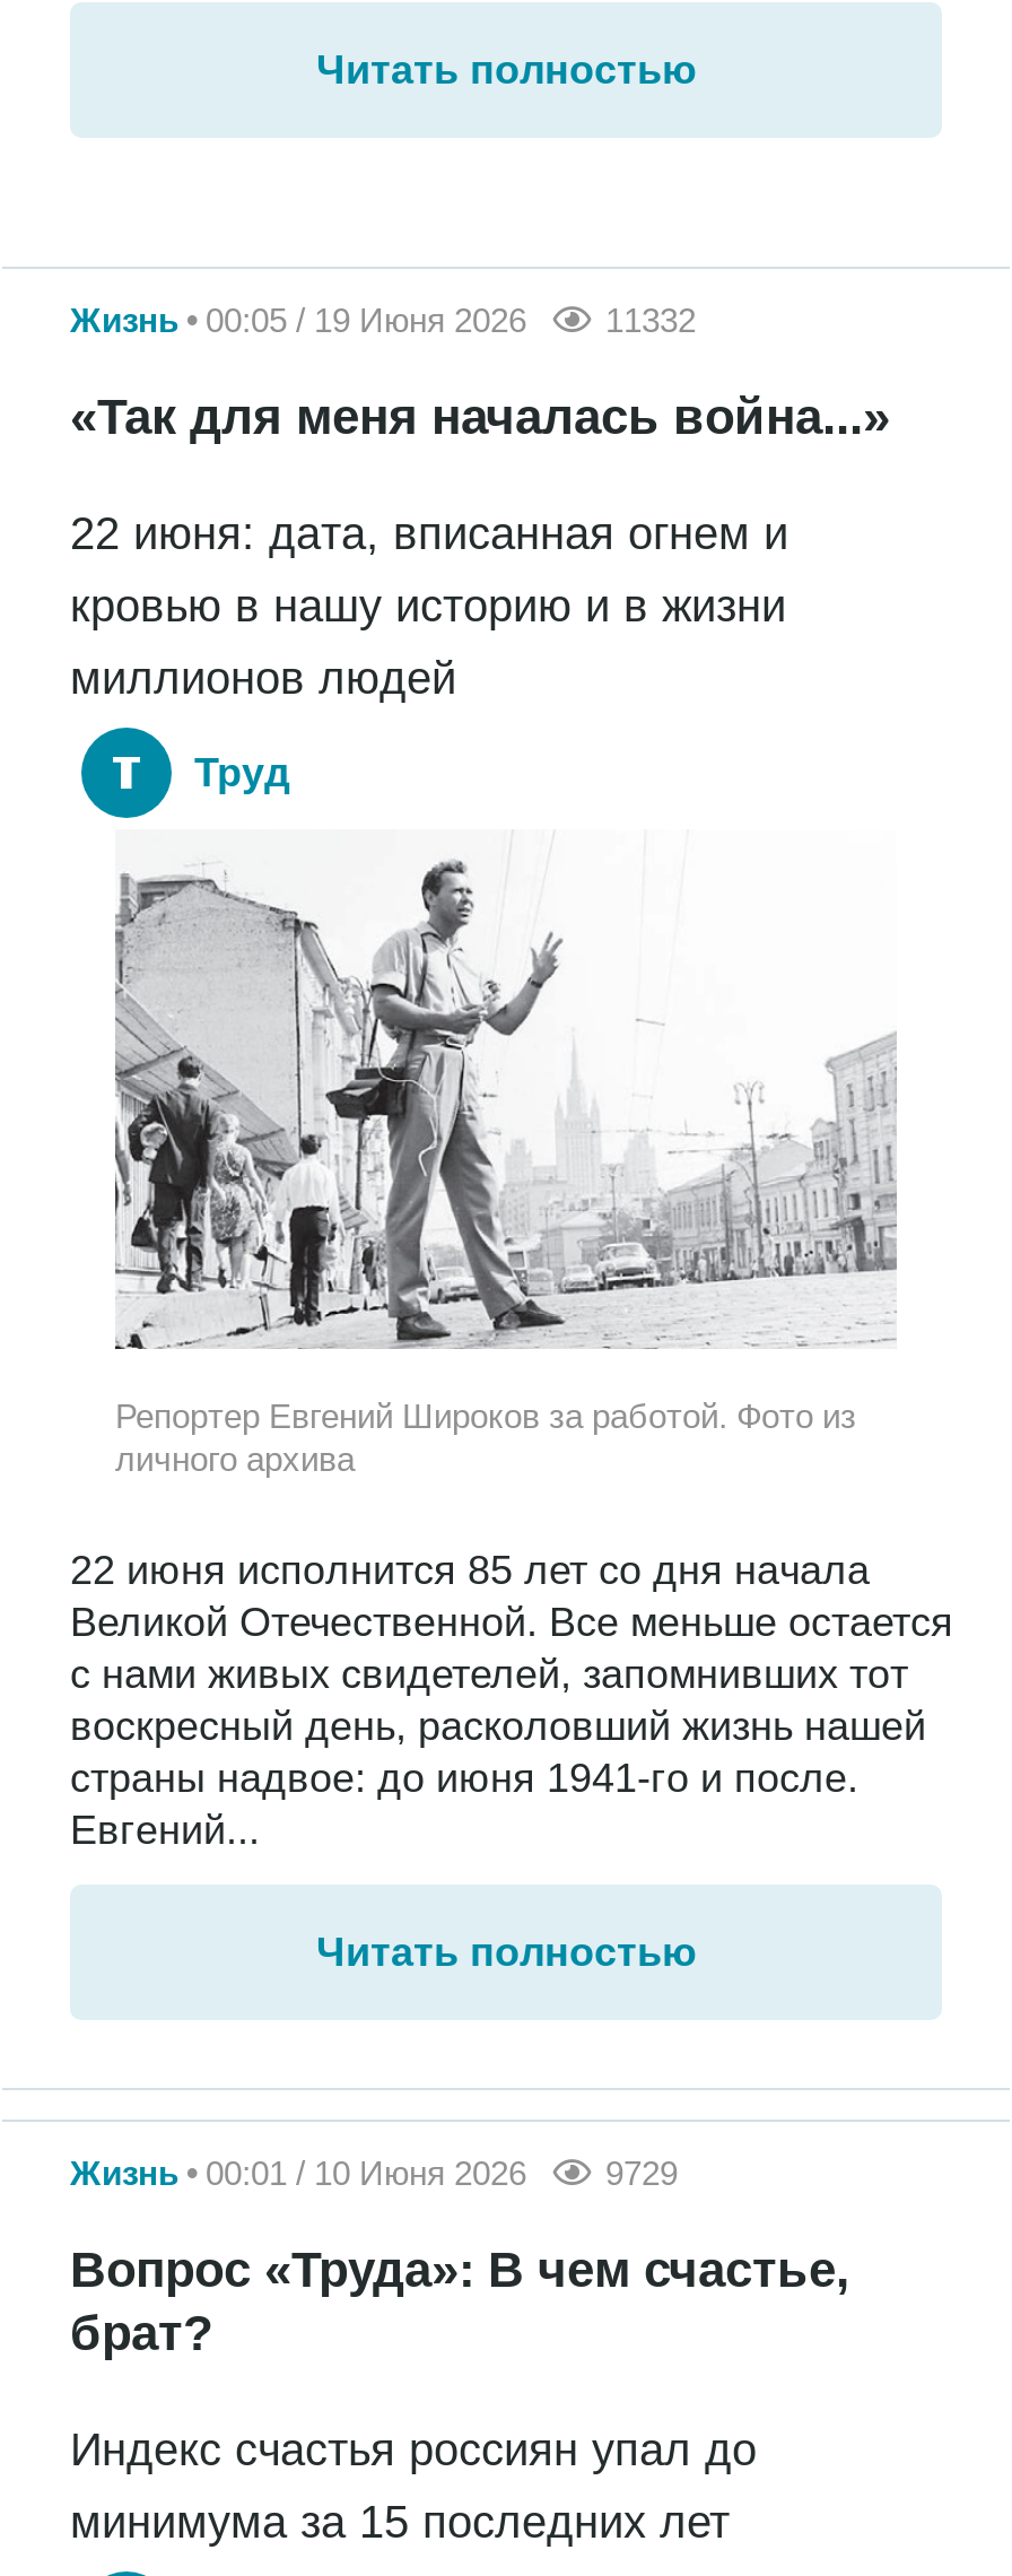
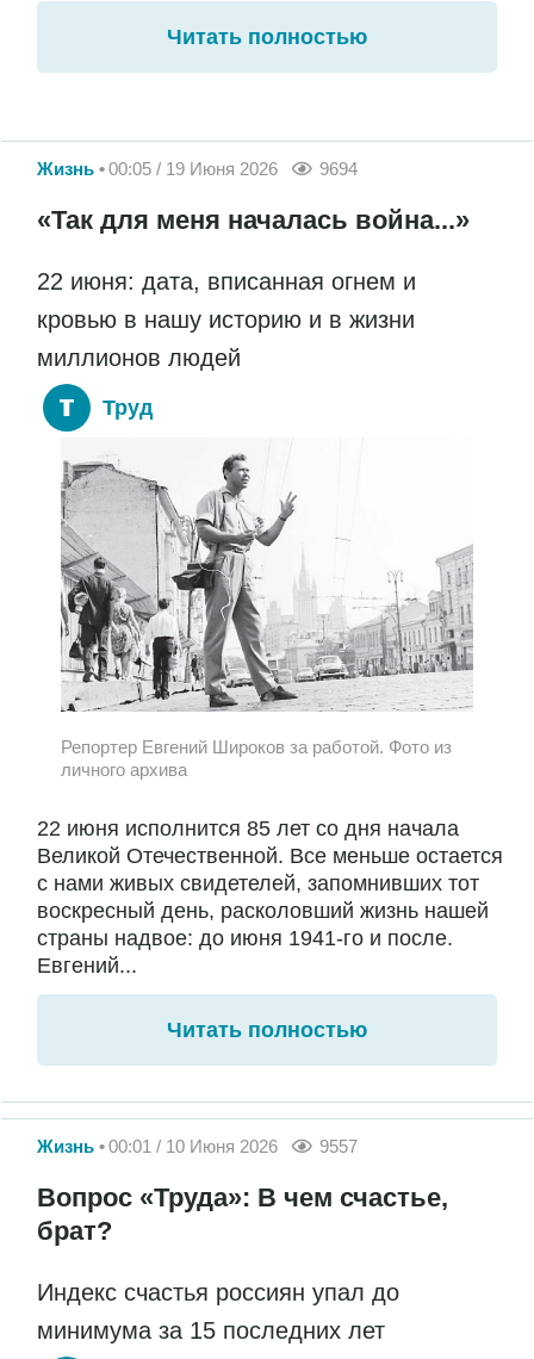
[605,301,696,340] 11332 -> [319,159,358,179] 9694
[605,2154,678,2192] 9729 -> [319,1136,358,1157] 9557

